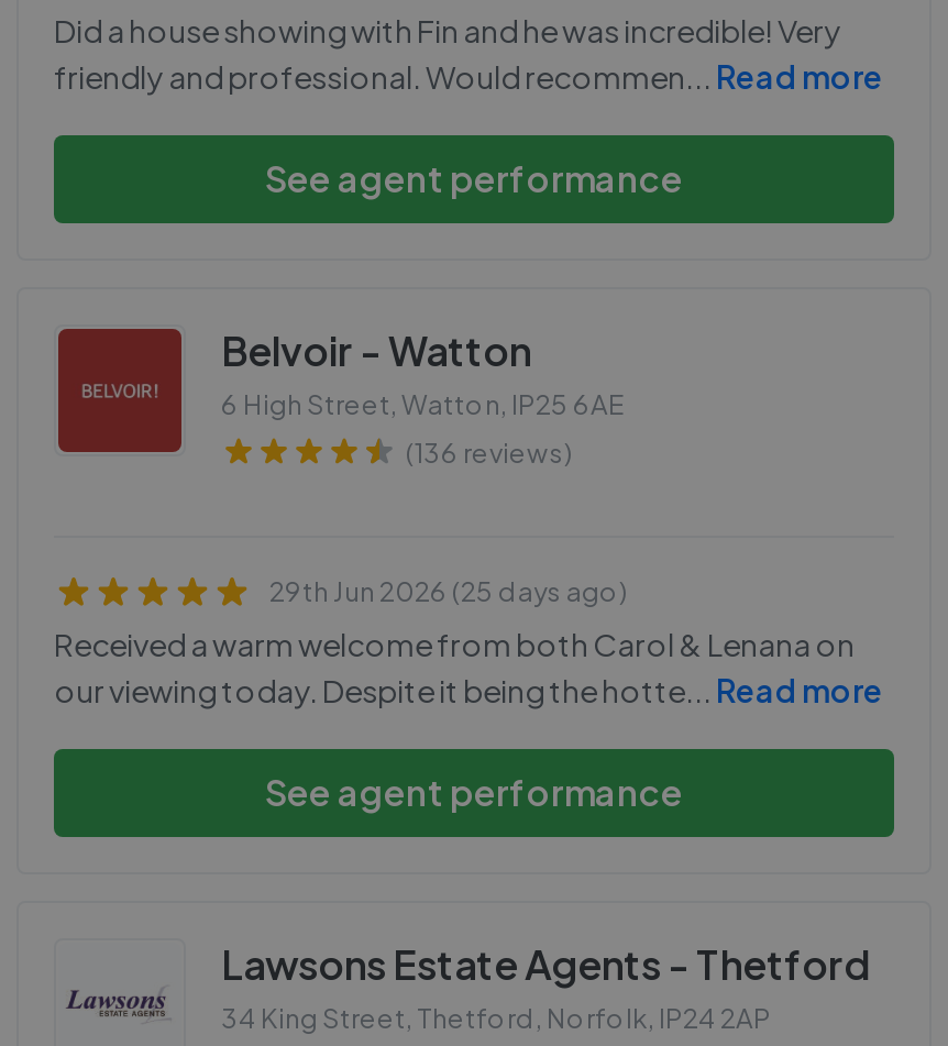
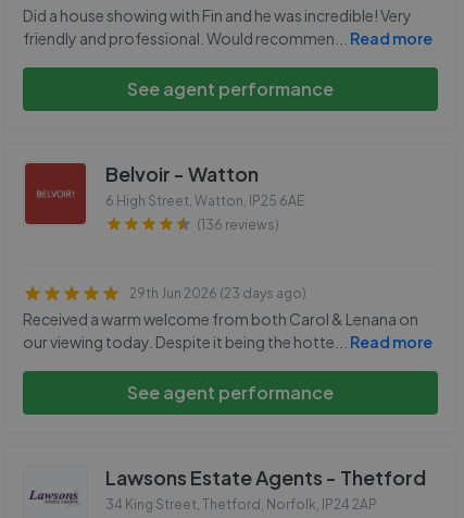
[269,575,628,608] 29th Jun 2026 (25 days ago) -> [129,285,306,301] 29th Jun 2026 (23 days ago)

